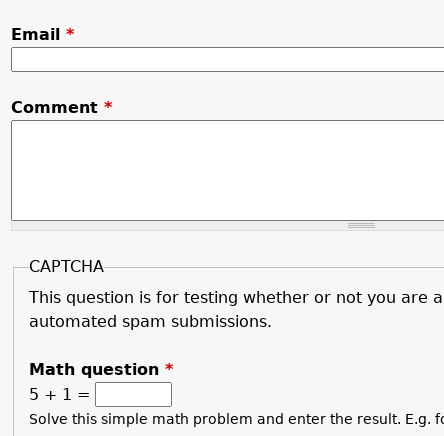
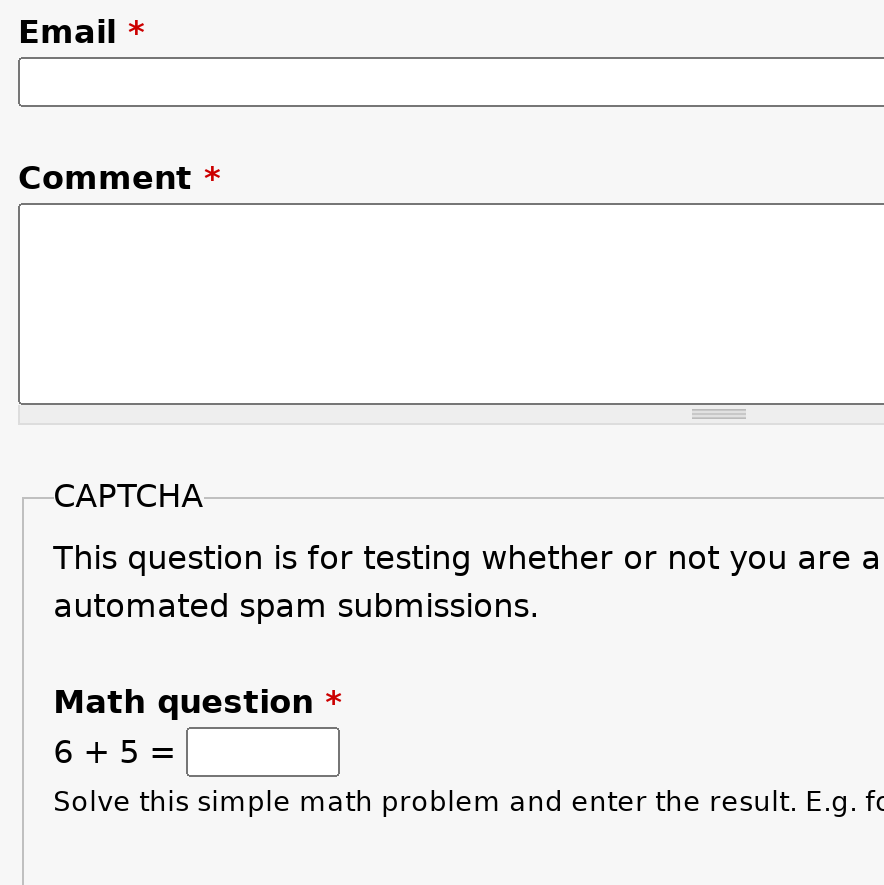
[29,385,95,404] 5 + 1 = -> [53,734,185,772] 6 + 5 =

